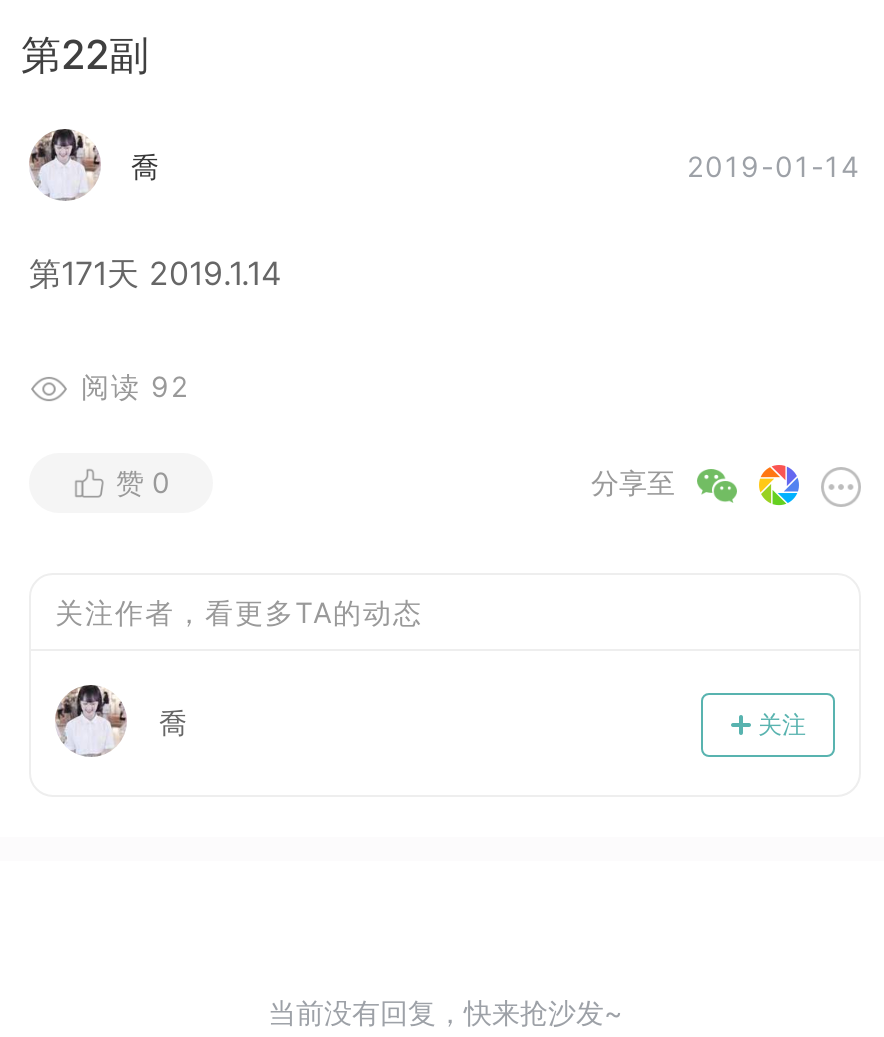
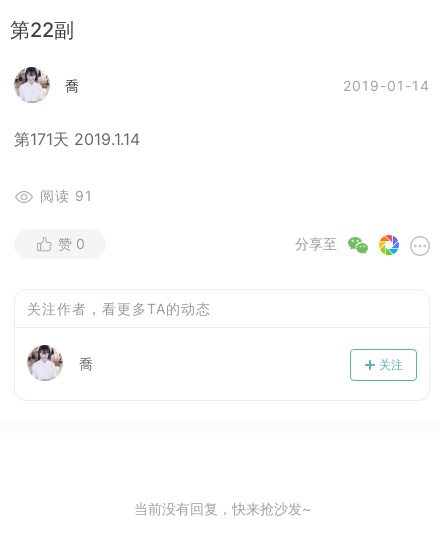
[81,369,189,403] 阅读92 -> [40,187,93,204] 阅读91

